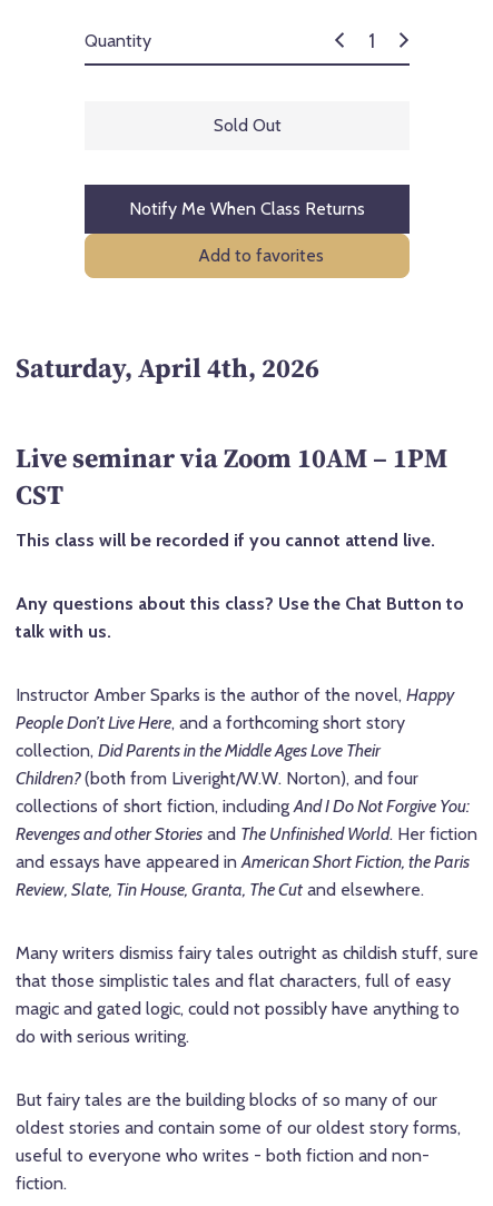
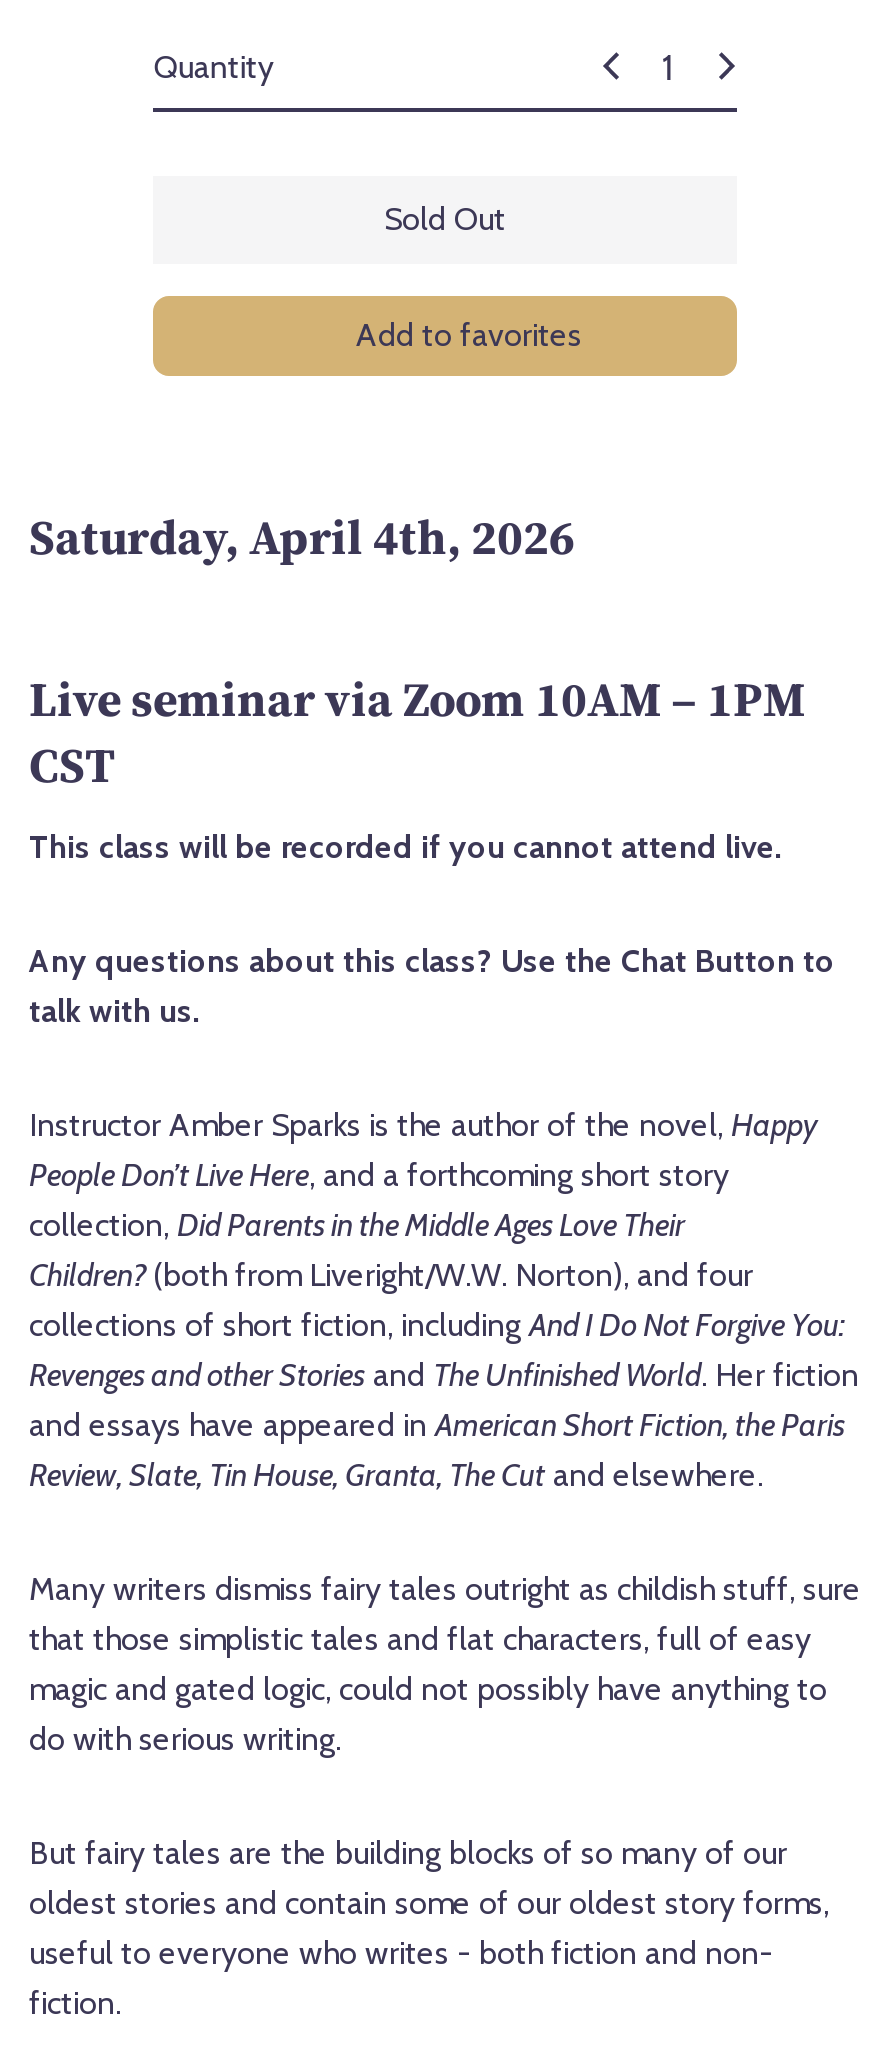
[129,198,365,219] Notify Me When Class Returns -> none

